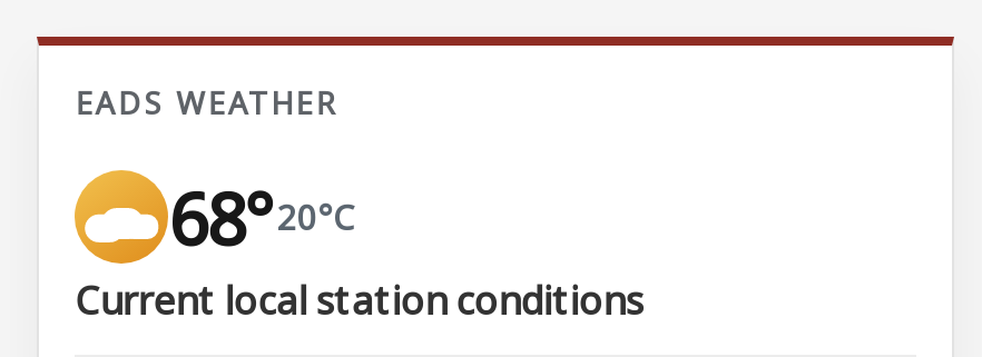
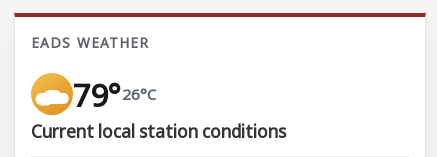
[169,169,353,265] 68° 20°C -> [73,72,156,115] 79° 26°C

